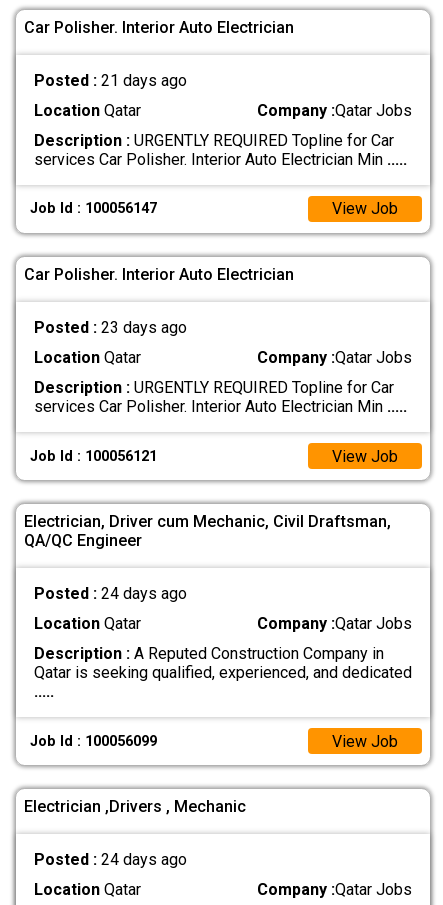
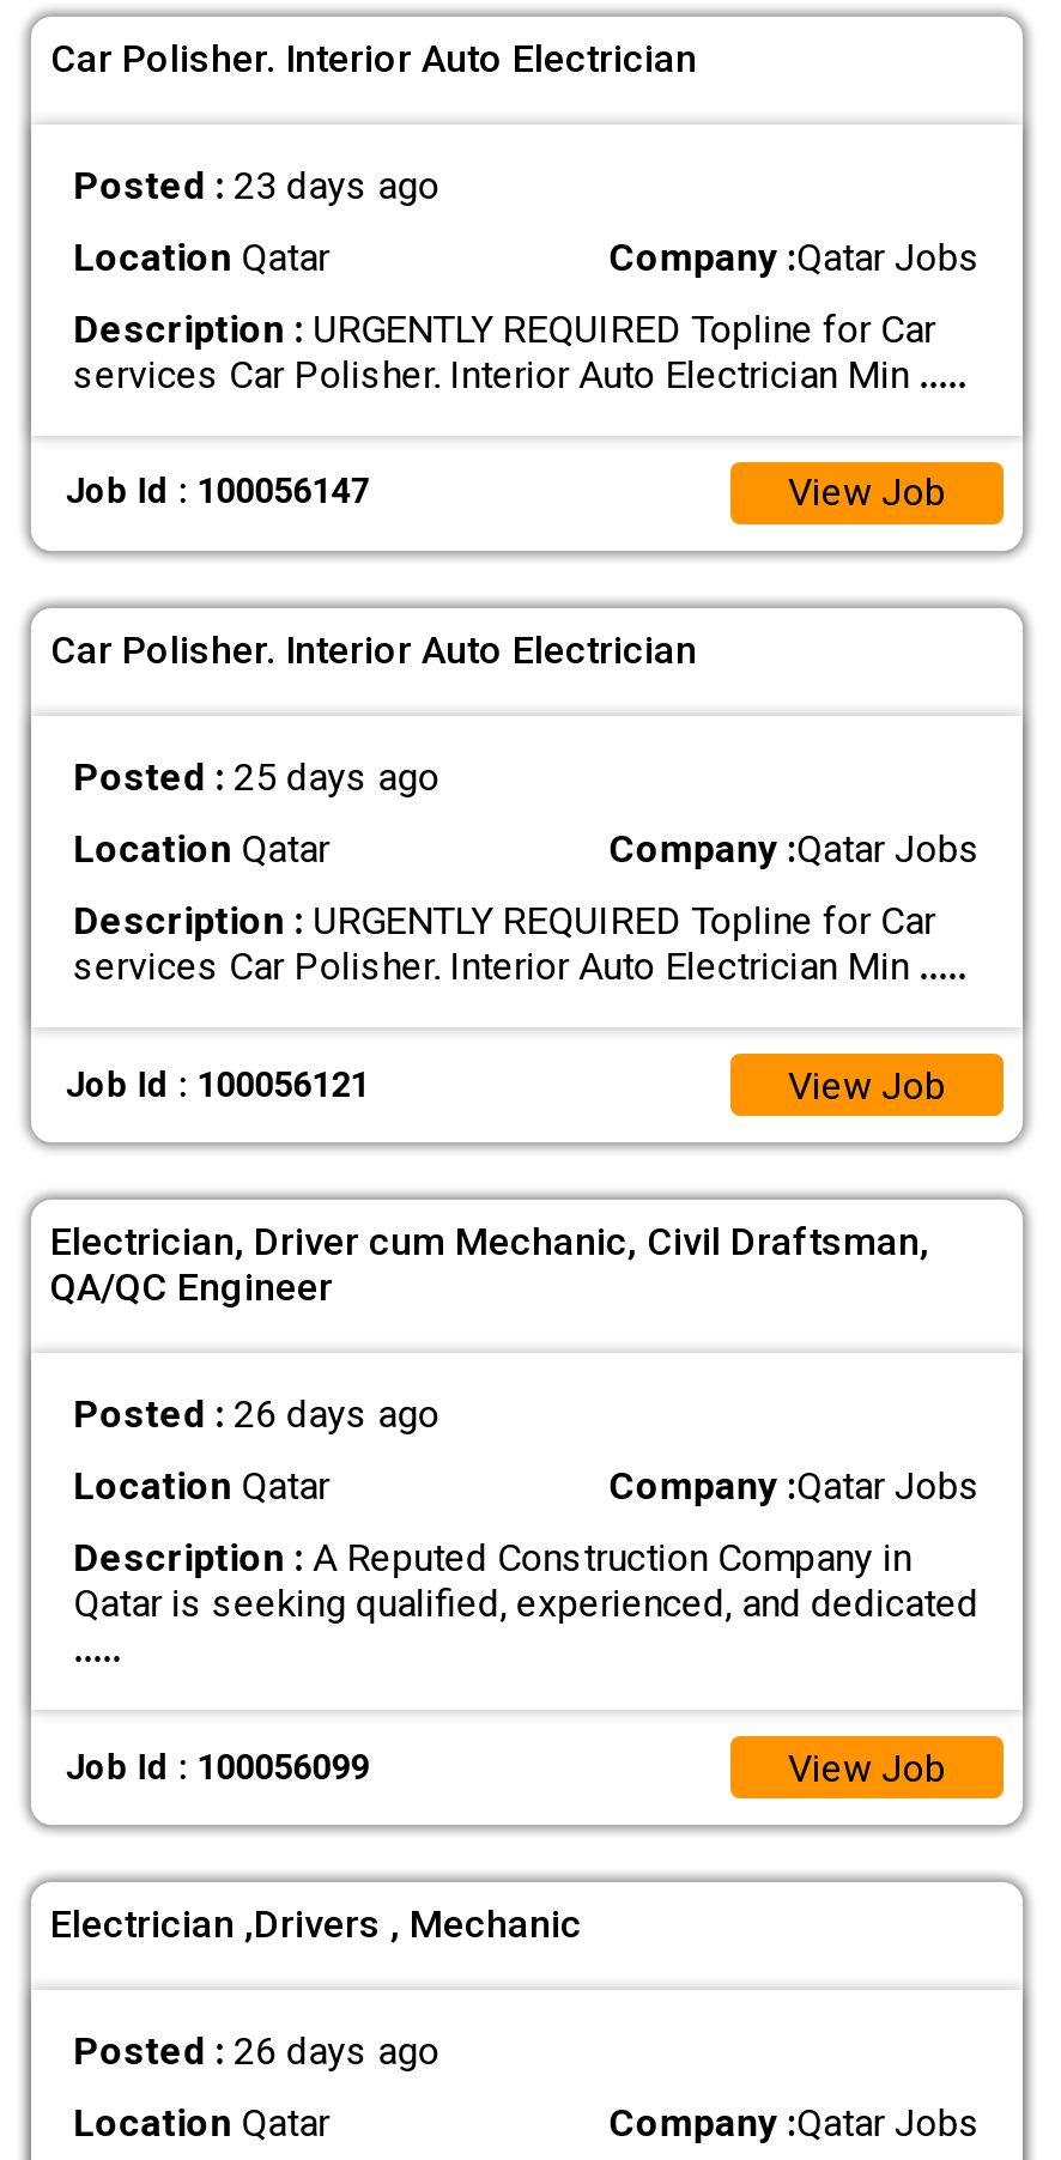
[34,71,187,90] Posted : 21 days ago -> none
none -> [73,754,440,799] Posted : 25 days ago
moved [34,318,187,337] -> [73,162,440,208]: Posted : 23 days ago
[34,584,187,603] Posted : 24 days ago -> [73,1391,440,1436] Posted : 26 days ago
[34,850,187,869] Posted : 24 days ago -> [73,2028,440,2074] Posted : 26 days ago

